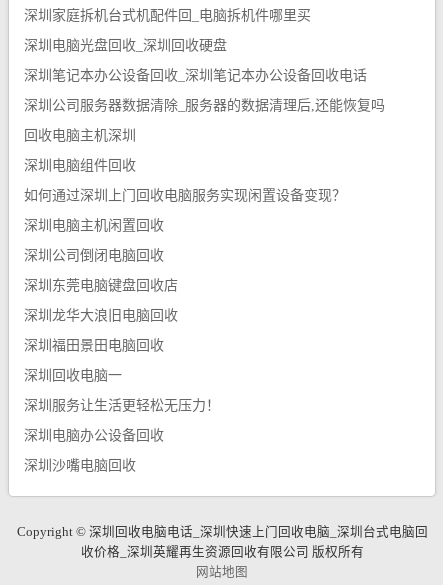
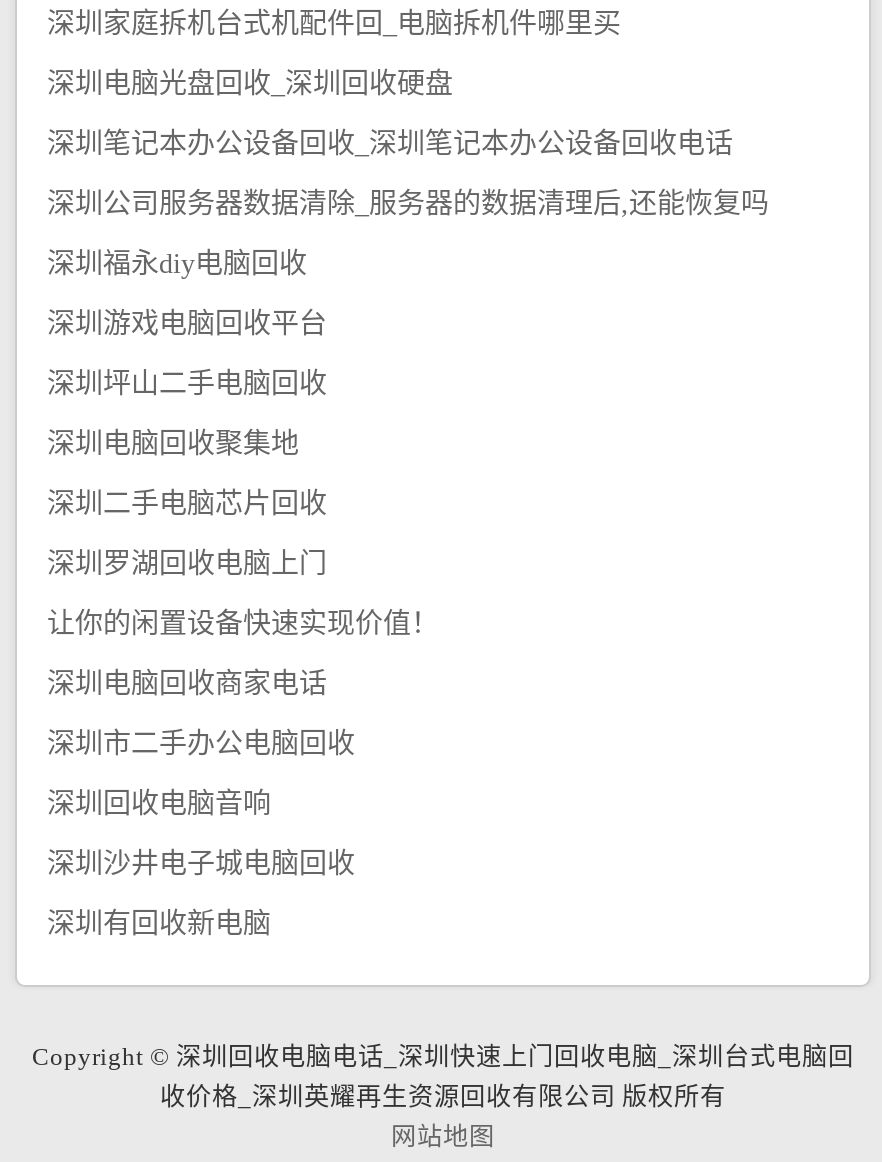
[24,128,136,143] 回收电脑主机深圳 -> [47,249,307,279] 深圳福永diy电脑回收
[24,158,136,173] 深圳电脑组件回收 -> [47,309,327,339] 深圳游戏电脑回收平台
[24,188,346,203] 如何通过深圳上门回收电脑服务实现闲置设备变现？ -> [47,369,327,399] 深圳坪山二手电脑回收
[24,218,164,233] 深圳电脑主机闲置回收 -> [47,429,299,459] 深圳电脑回收聚集地
[24,248,164,263] 深圳公司倒闭电脑回收 -> [47,489,327,519] 深圳二手电脑芯片回收
[24,278,178,293] 深圳东莞电脑键盘回收店 -> [47,549,327,579] 深圳罗湖回收电脑上门
[24,308,178,323] 深圳龙华大浪旧电脑回收 -> [47,609,439,639] 让你的闲置设备快速实现价值！
[24,338,164,353] 深圳福田景田电脑回收 -> [47,669,327,699] 深圳电脑回收商家电话
[24,368,122,383] 深圳回收电脑一 -> [47,729,355,759] 深圳市二手办公电脑回收
[24,398,220,413] 深圳服务让生活更轻松无压力！ -> [47,789,271,819] 深圳回收电脑音响
[24,428,164,443] 深圳电脑办公设备回收 -> [47,849,355,879] 深圳沙井电子城电脑回收
[24,458,136,473] 深圳沙嘴电脑回收 -> [47,909,271,939] 深圳有回收新电脑

